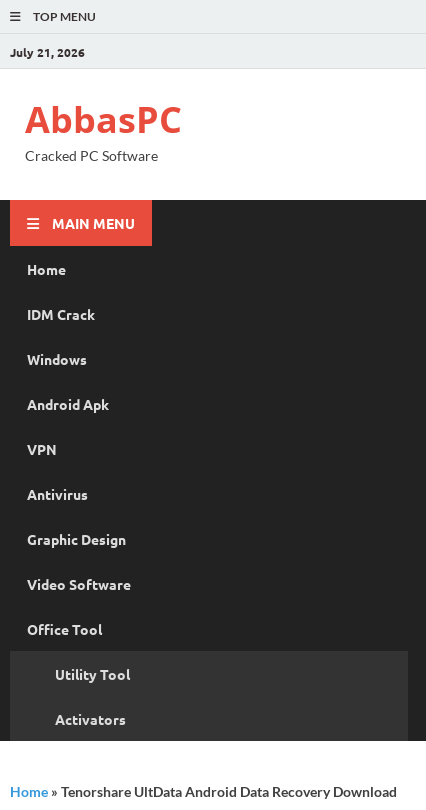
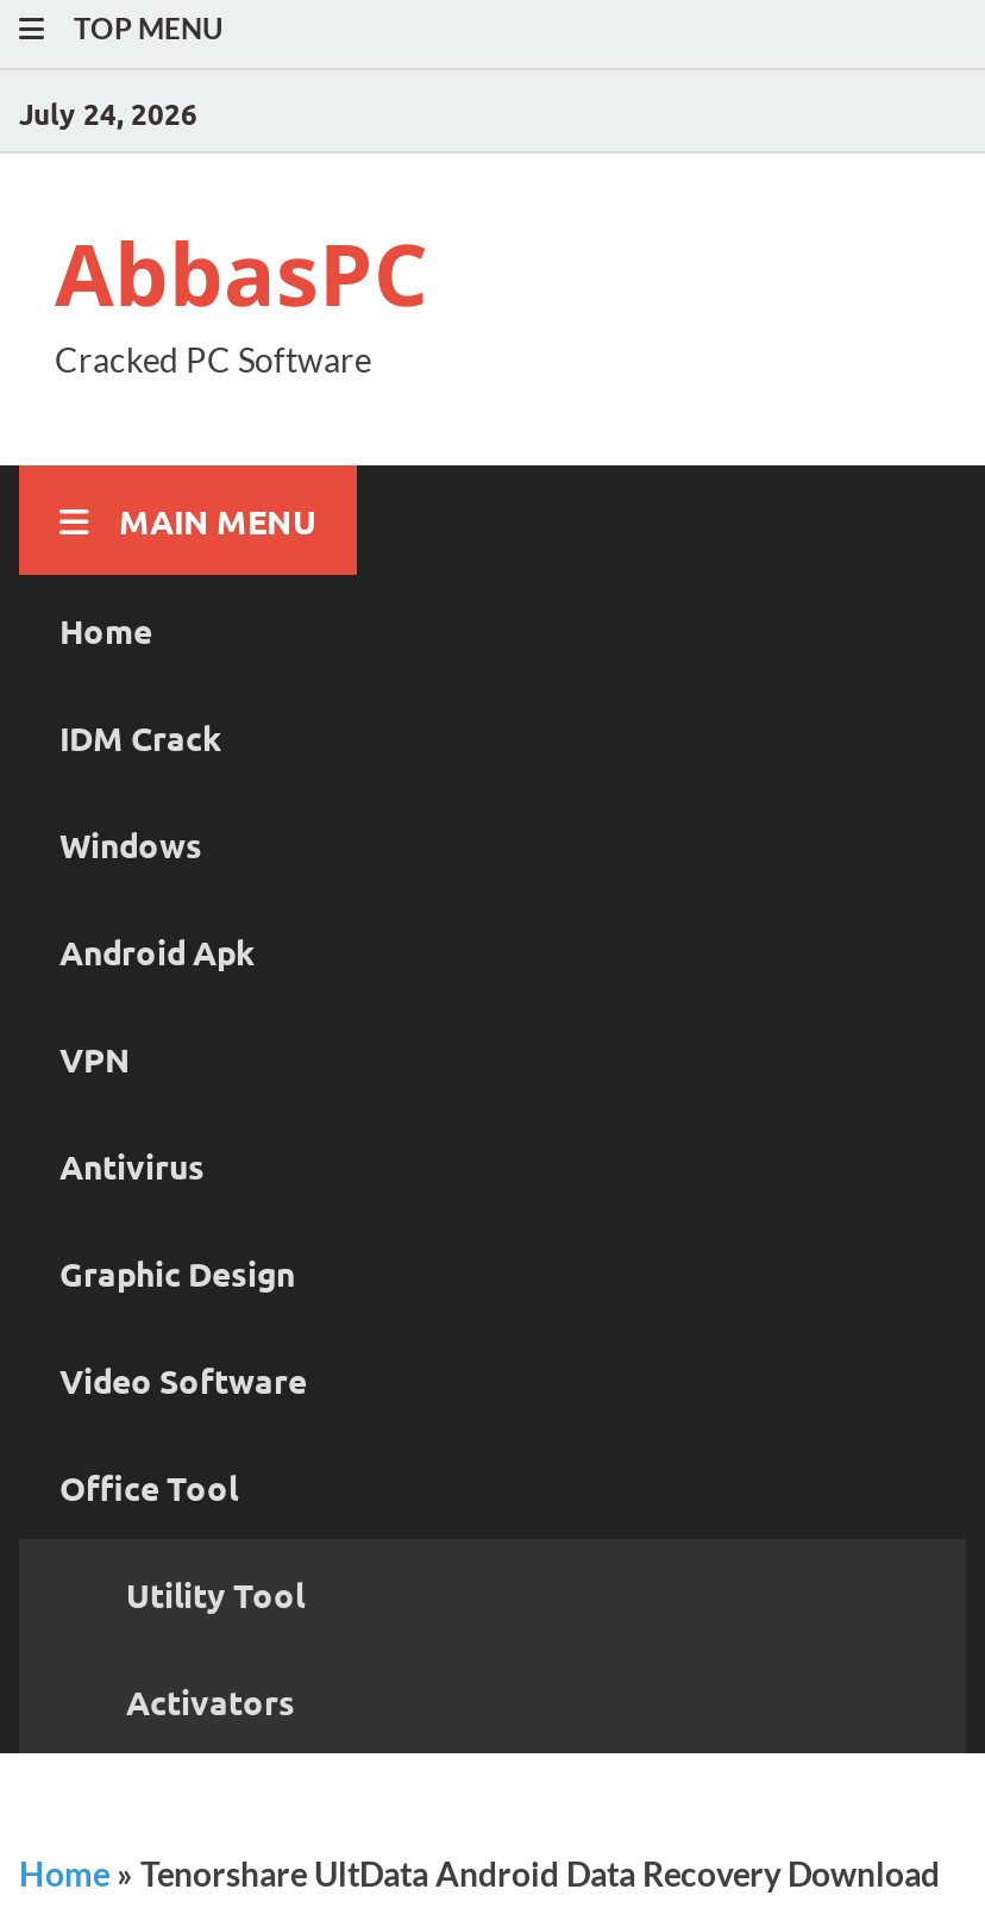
[10,43,85,59] July 21, 2026 -> [19,93,197,131] July 24, 2026

